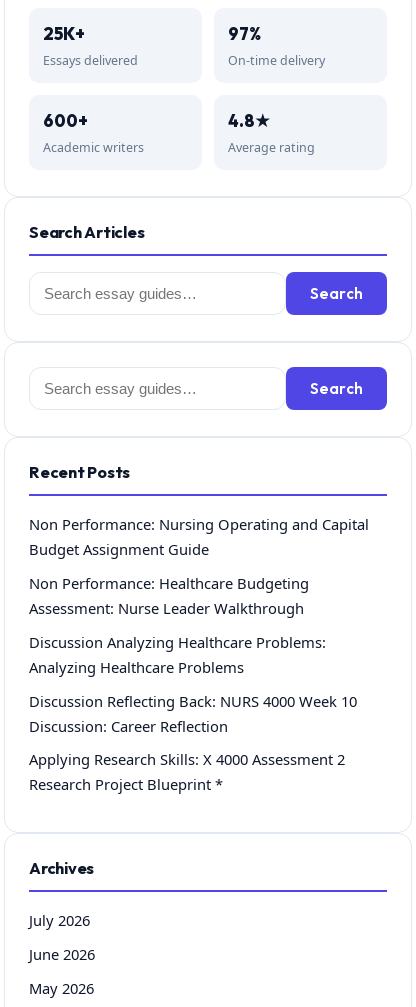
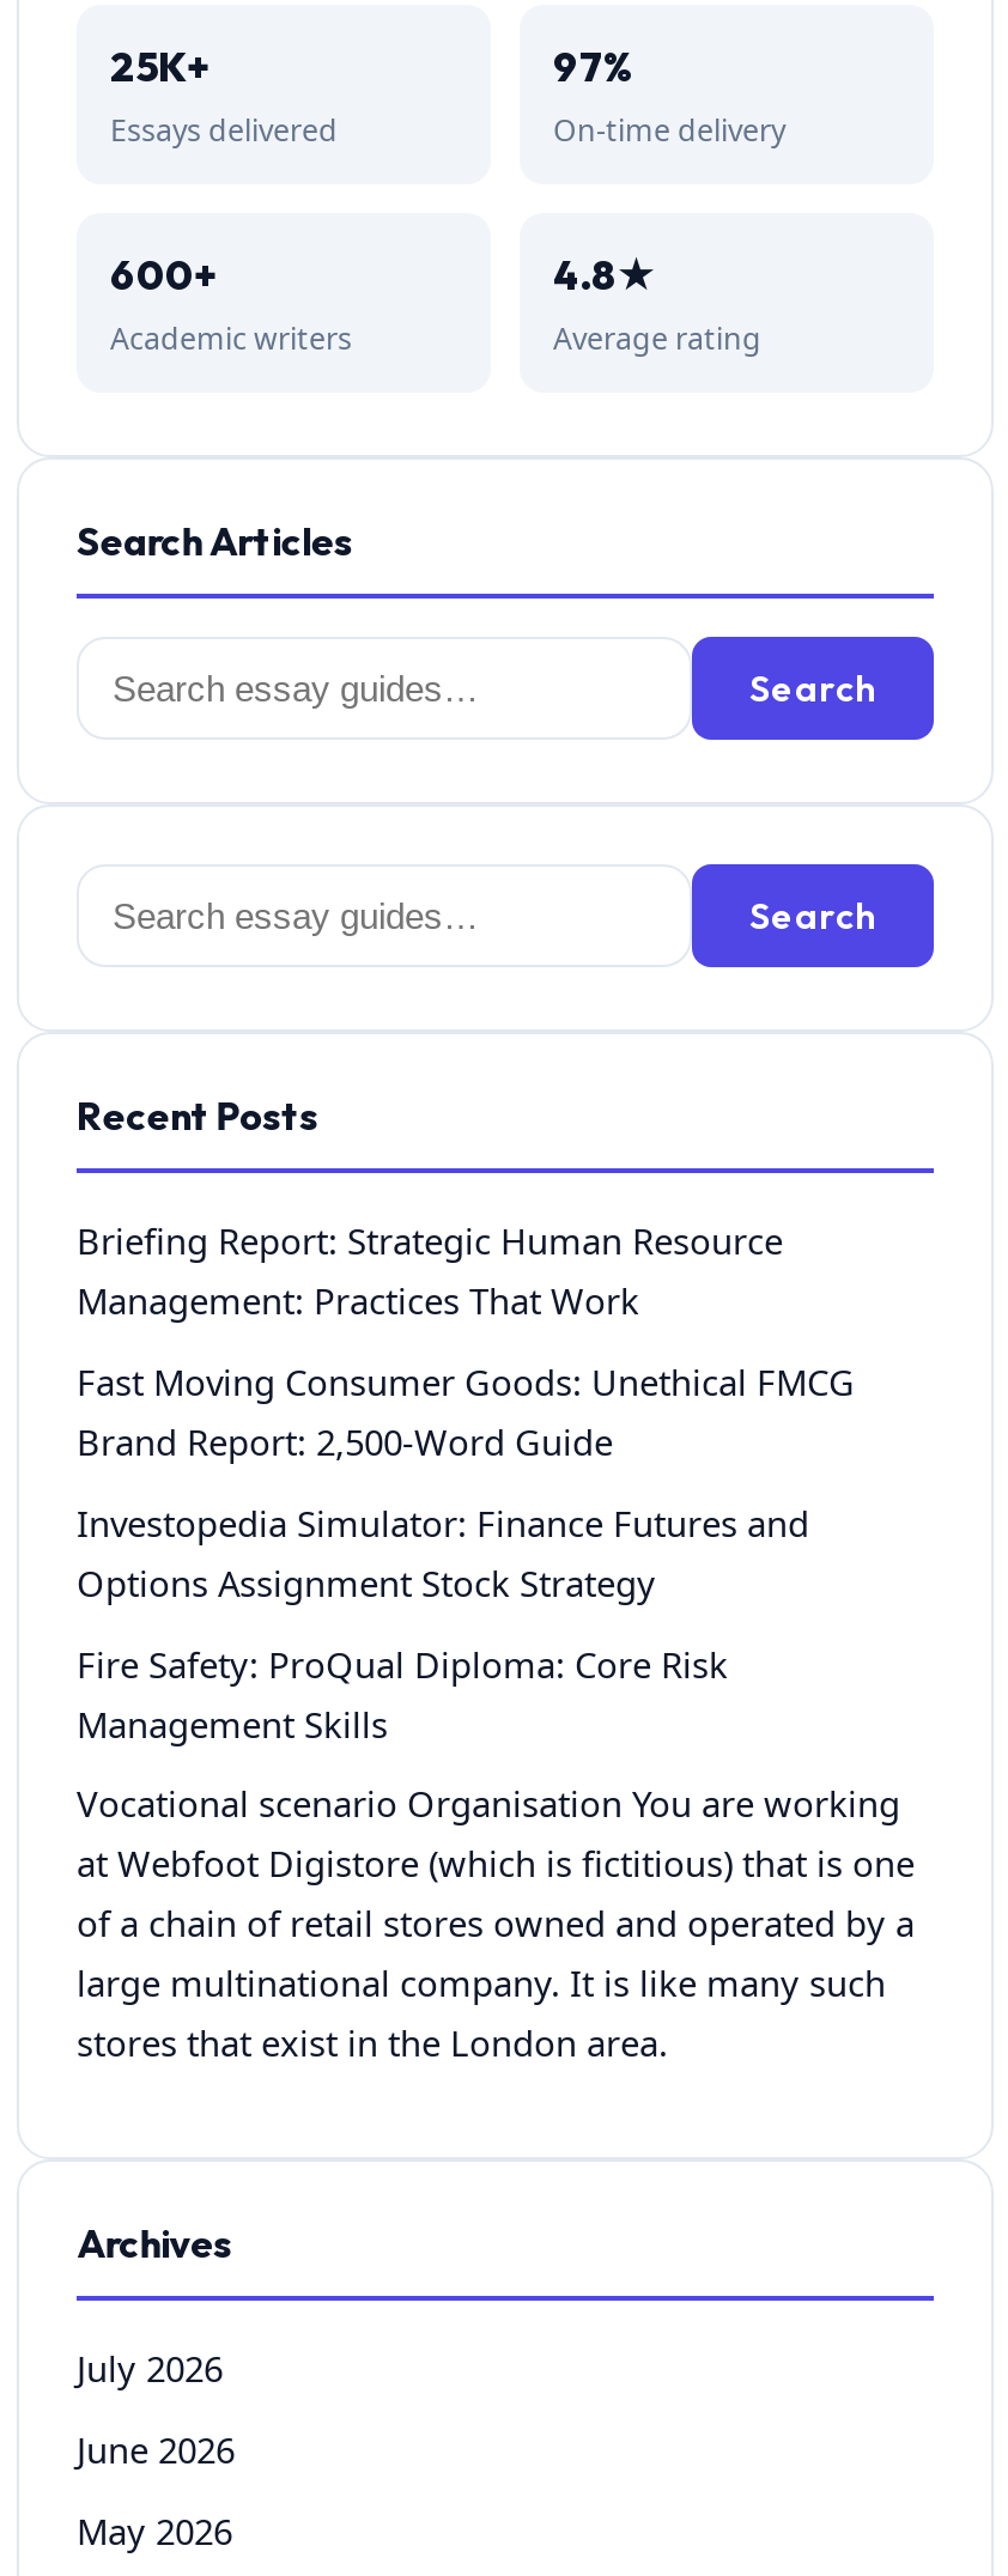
[29,514,369,559] Non Performance: Nursing Operating and Capital | Budget Assignment Guide -> [77,1216,783,1324] Briefing Report: Strategic Human Resource | Management: Practices That Work
[29,573,309,618] Non Performance: Healthcare Budgeting | Assessment: Nurse Leader Walkthrough -> [77,1357,855,1465] Fast Moving Consumer Goods: Unethical FMCG | Brand Report: 2,500‑Word Guide
[29,632,326,677] Discussion Analyzing Healthcare Problems: | Analyzing Healthcare Problems -> [77,1498,809,1606] Investopedia Simulator: Finance Futures and | Options Assignment Stock Strategy
[29,691,357,736] Discussion Reflecting Back: NURS 4000 Week 10 | Discussion: Career Reflection -> [77,1639,728,1747] Fire Safety: ProQual Diploma: Core Risk | Management Skills
[29,749,345,794] Applying Research Skills: X 4000 Assessment 2 | Research Project Blueprint * -> [77,1780,915,2067] Vocational scenario Organisation You are working | at Webfoot Digistore (which is fictitious) that is one | of a chain of retail stores owned and operated by a | large multinational company. It is like many such | stores that exist in the London area.

